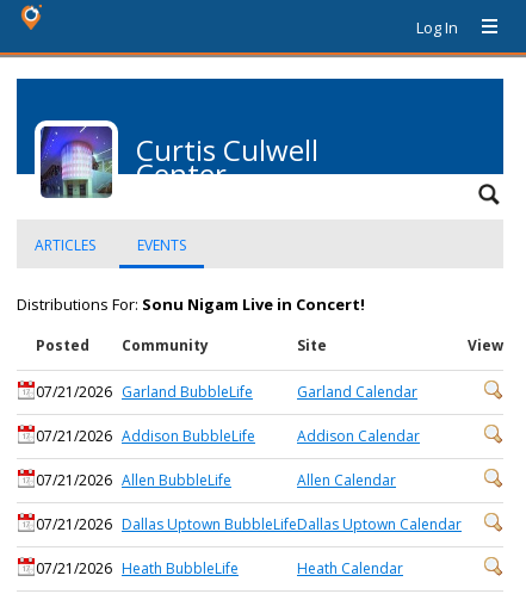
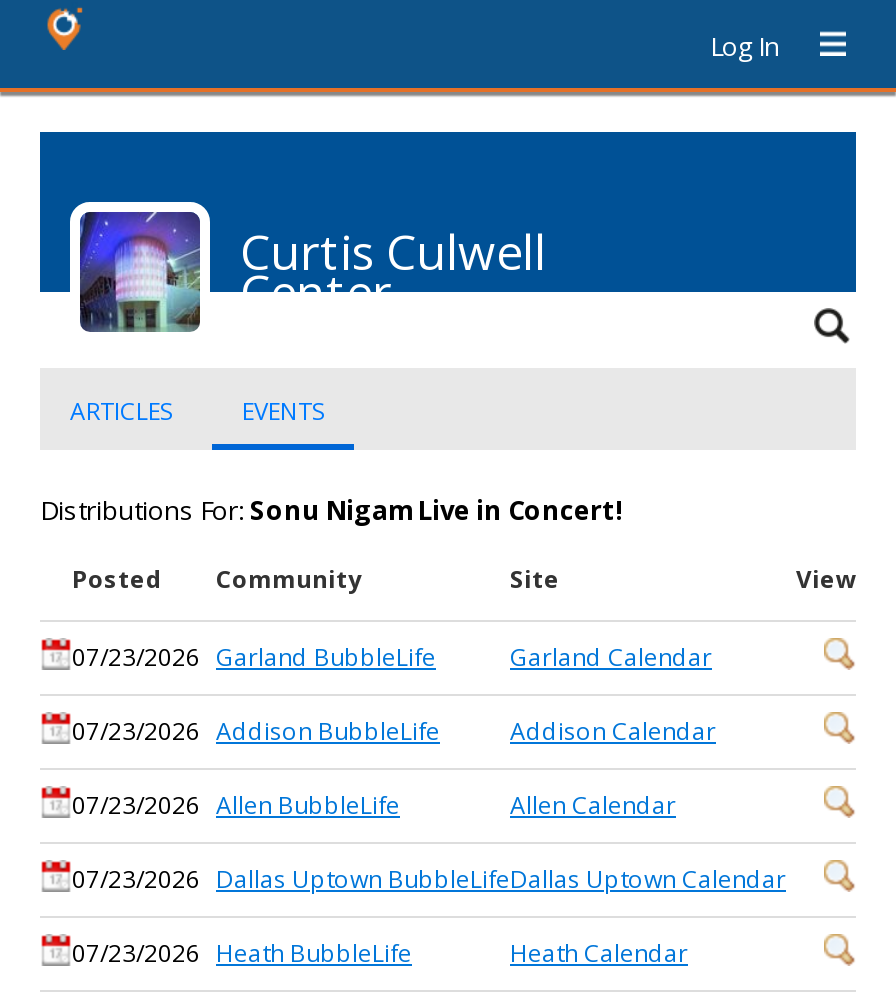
[36,382,253,402] 07/21/2026 Garland BubbleLife -> [72,640,436,674] 07/23/2026 Garland BubbleLife
[36,426,255,446] 07/21/2026 Addison BubbleLife -> [72,714,440,748] 07/23/2026 Addison BubbleLife
[36,470,231,490] 07/21/2026 Allen BubbleLife -> [72,788,400,822] 07/23/2026 Allen BubbleLife
[36,514,462,534] 07/21/2026 Dallas Uptown BubbleLifeDallas Uptown Calendar -> [72,862,786,896] 07/23/2026 Dallas Uptown BubbleLifeDallas Uptown Calendar
[36,558,239,578] 07/21/2026 Heath BubbleLife -> [72,936,412,970] 07/23/2026 Heath BubbleLife

